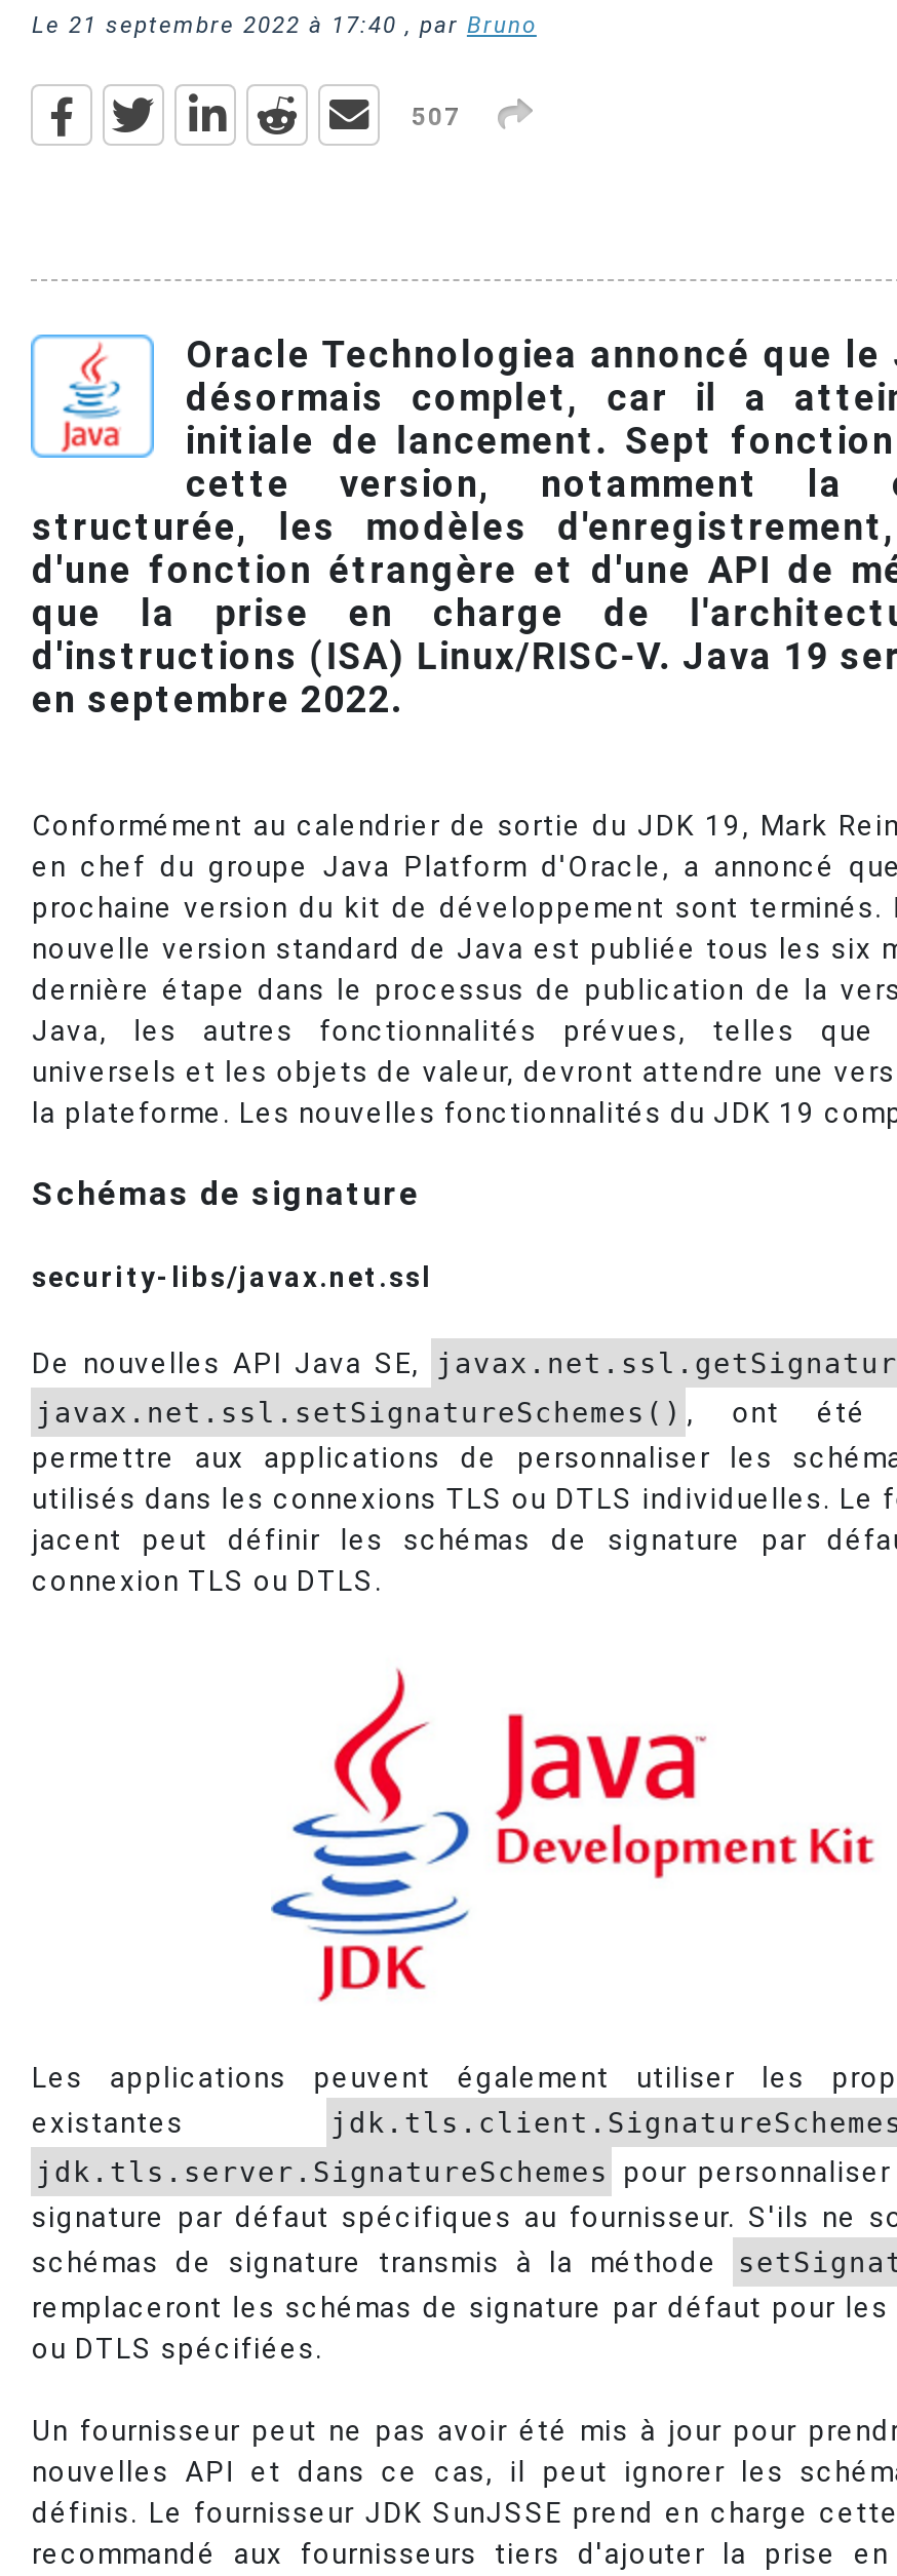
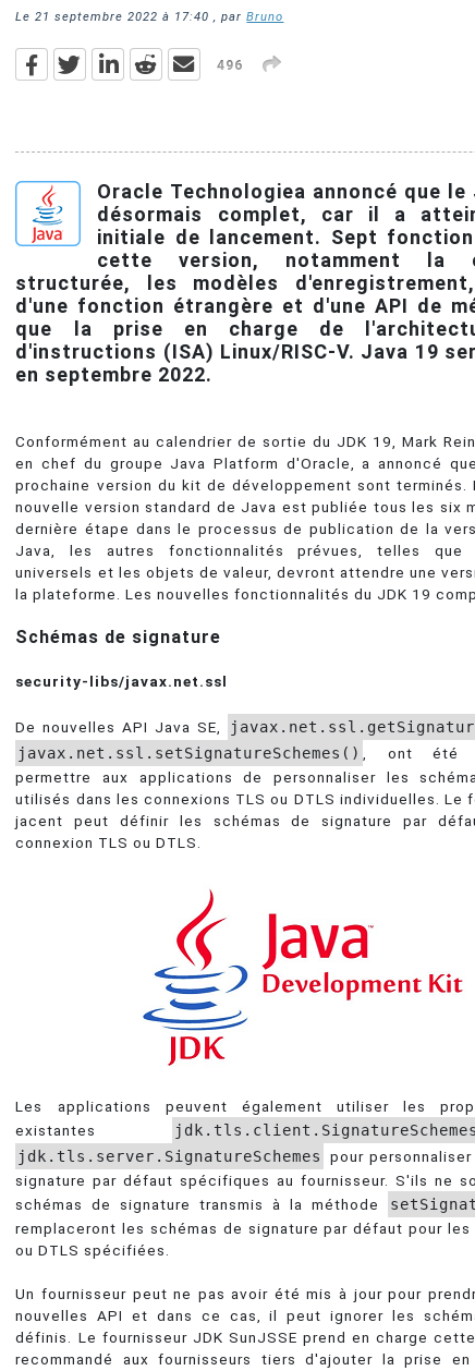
[411,103,461,132] 507 -> [217,58,243,73] 496

